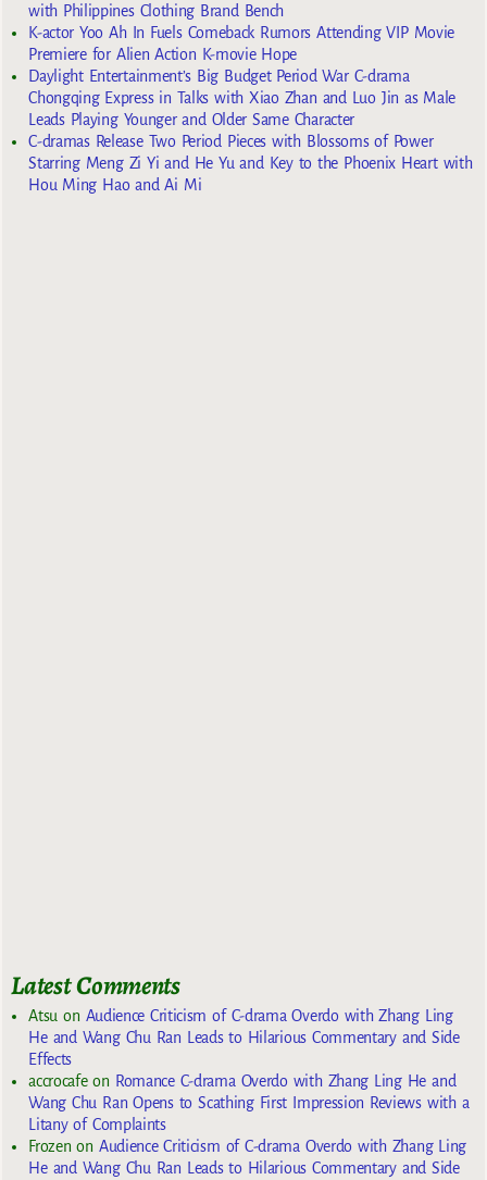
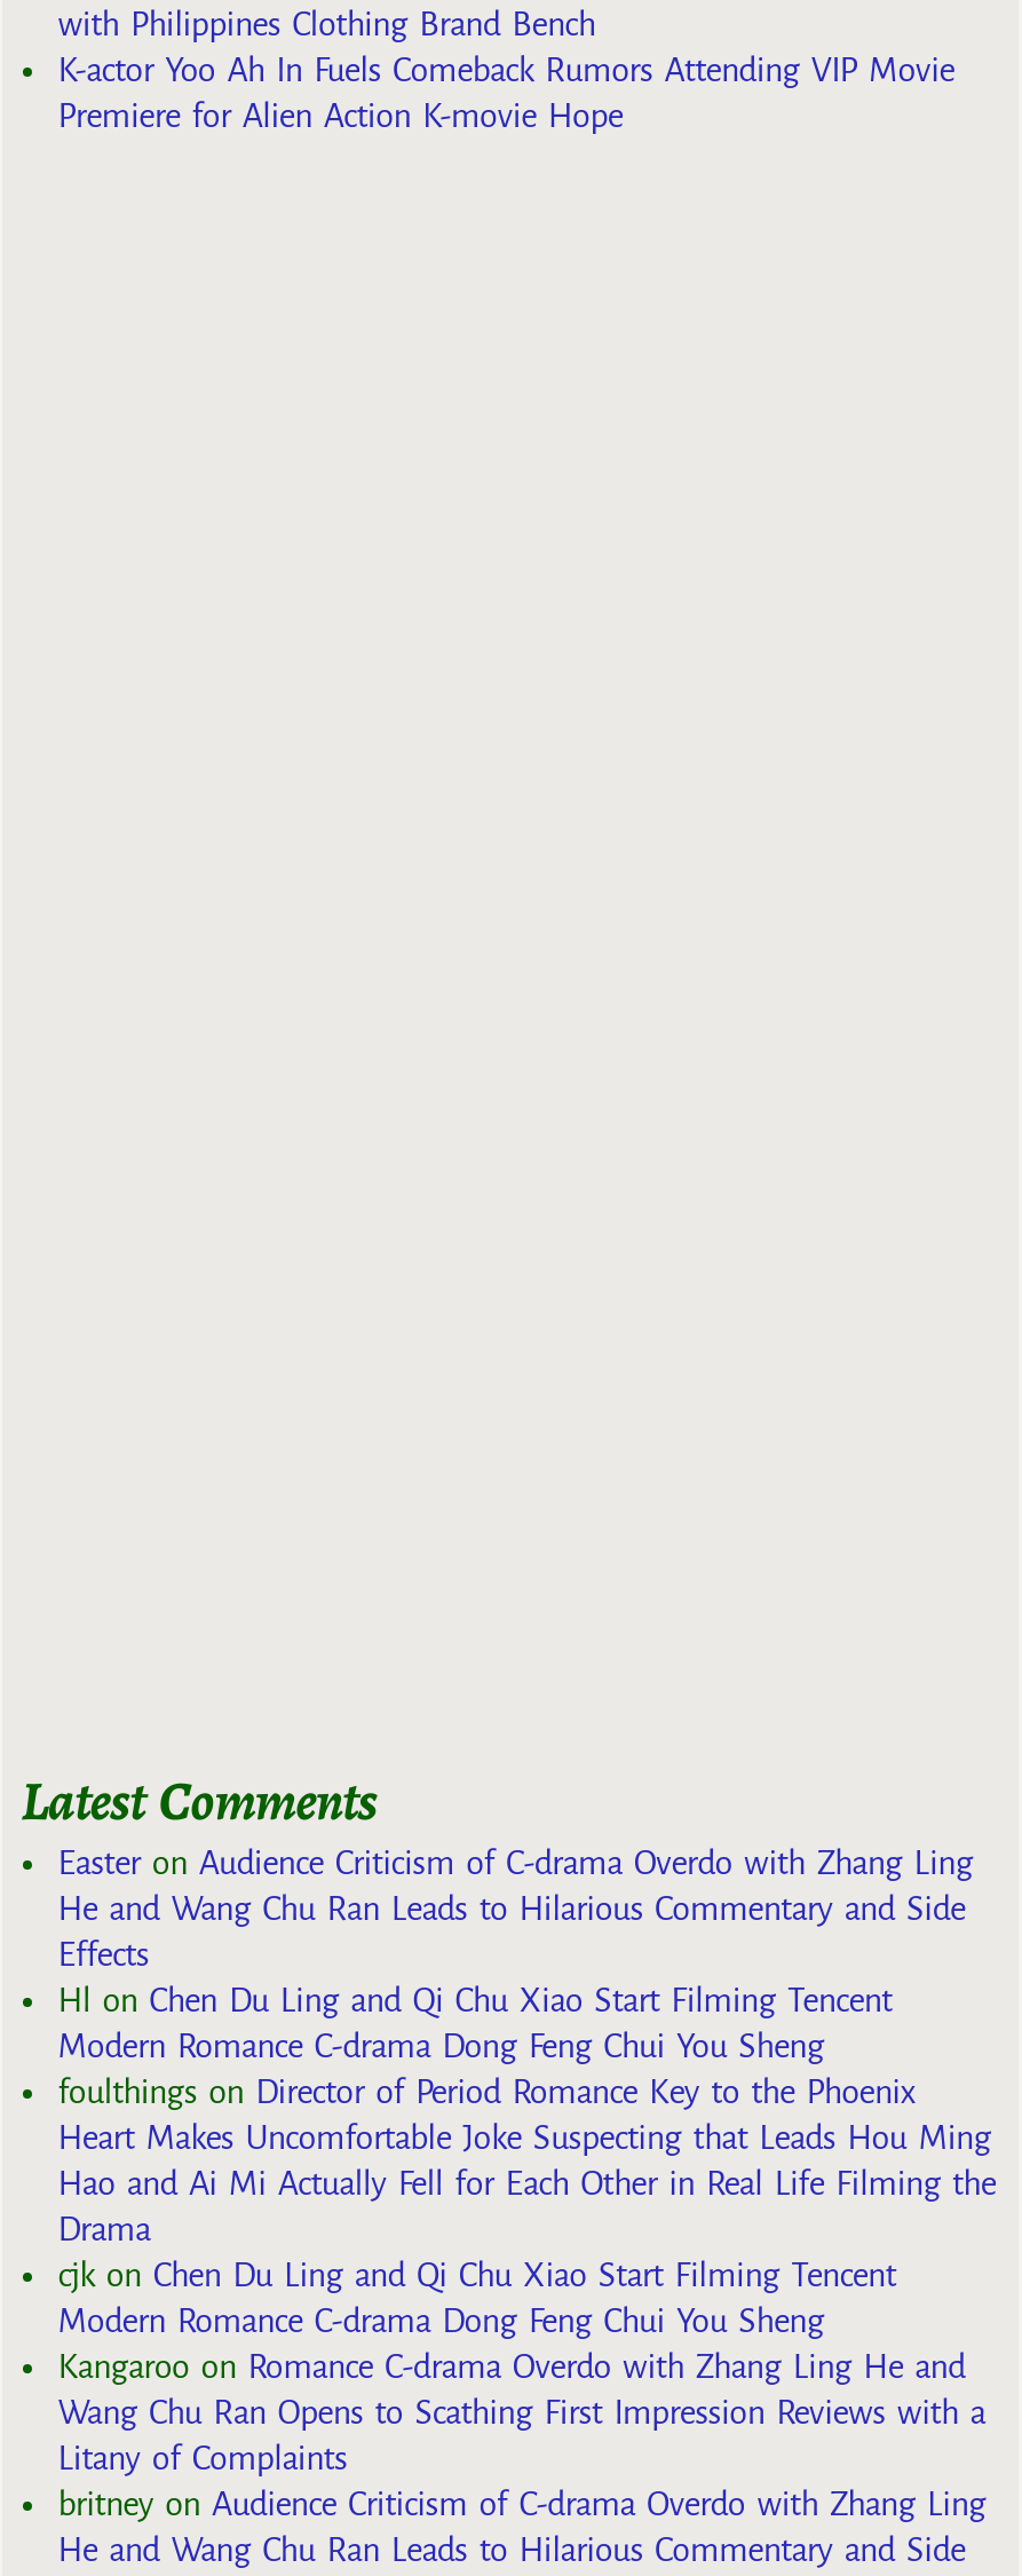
[28,68,472,194] Daylight Entertainment’s Big Budget Period War C-drama | Chongqing Express in Talks with Xiao Zhan and Luo Jin as Male | Leads Playing Younger and Older Same Character | C-dramas Release Two Period Pieces with Blossoms of Power | Starring Meng Zi Yi and He Yu and Key to the Phoenix Heart with | Hou Ming Hao and Ai Mi -> none
moved [11,968,180,1003] -> [21,1764,377,1837]: Latest Comments
[28,1007,453,1024] Atsu on Audience Criticism of C-drama Overdo with Zhang Ling -> [58,1845,973,1882] Easter on Audience Criticism of C-drama Overdo with Zhang Ling
moved [28,1029,459,1068] -> [58,1891,965,1973]: He and Wang Chu Ran Leads to Hilarious Commentary and Side | Effects
[28,1072,456,1090] accrocafe on Romance C-drama Overdo with Zhang Ling He and -> [58,1982,996,2385] Hl on Chen Du Ling and Qi Chu Xiao Start Filming Tencent | Modern Romance C-drama Dong Feng Chui You Sheng | foulthings on Director of Period Romance Key to the Phoenix | Heart Makes Uncomfortable Joke Suspecting that Leads Hou Ming | Hao and Ai Mi Actually Fell for Each Other in Real Life Filming the | Drama | cjk on Chen Du Ling and Qi Chu Xiao Start Filming Tencent | Modern Romance C-drama Dong Feng Chui You Sheng | Kangaroo on Romance C-drama Overdo with Zhang Ling He and
[28,1137,466,1155] Frozen on Audience Criticism of C-drama Overdo with Zhang Ling -> [58,2486,986,2523] britney on Audience Criticism of C-drama Overdo with Zhang Ling

